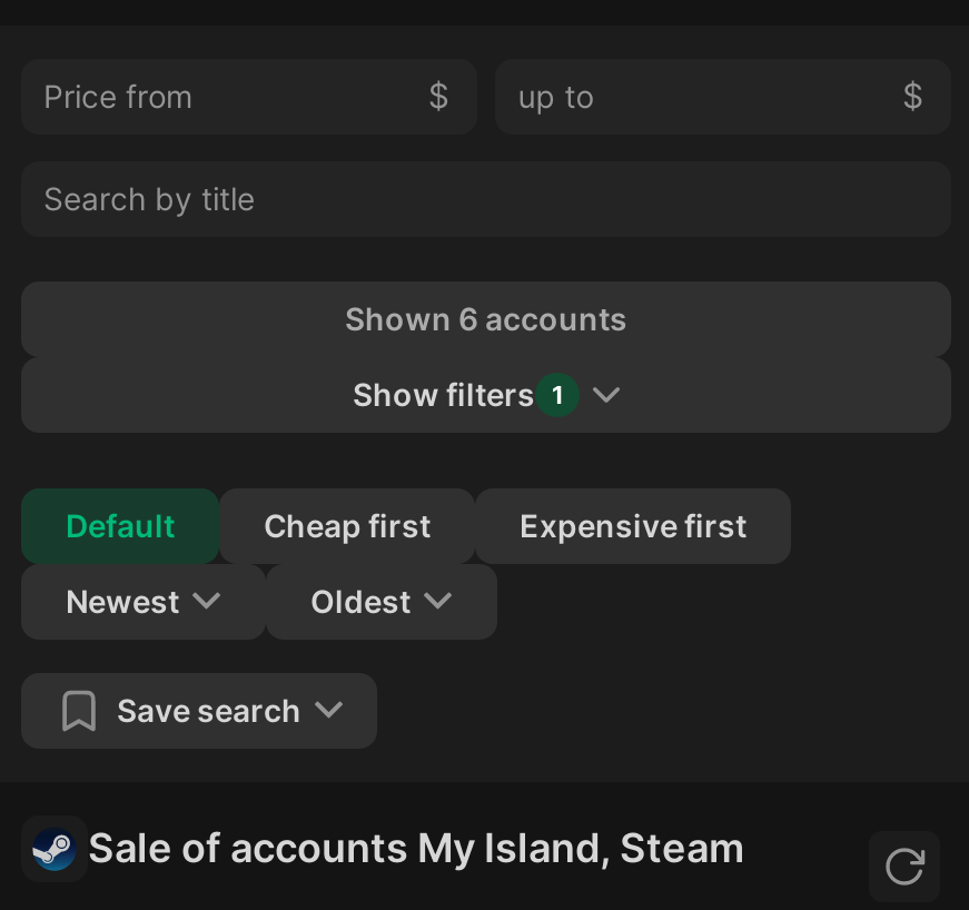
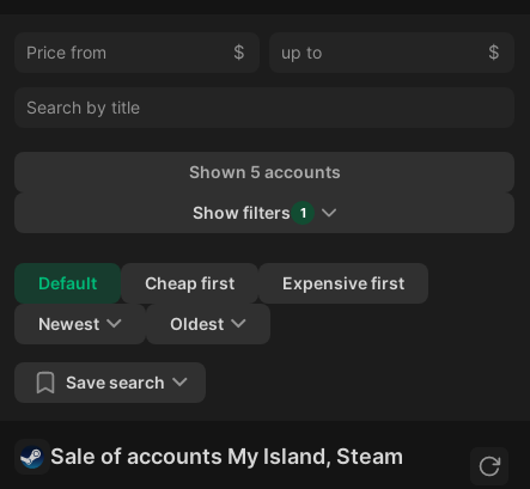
[345,299,627,337] Shown 6 accounts -> [188,161,340,182] Shown 5 accounts

